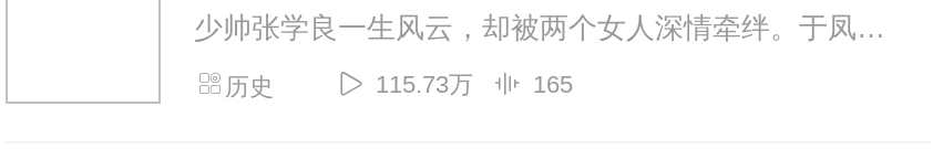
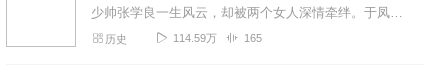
[376,71,473,97] 115.73万 -> [173,32,217,44] 114.59万

